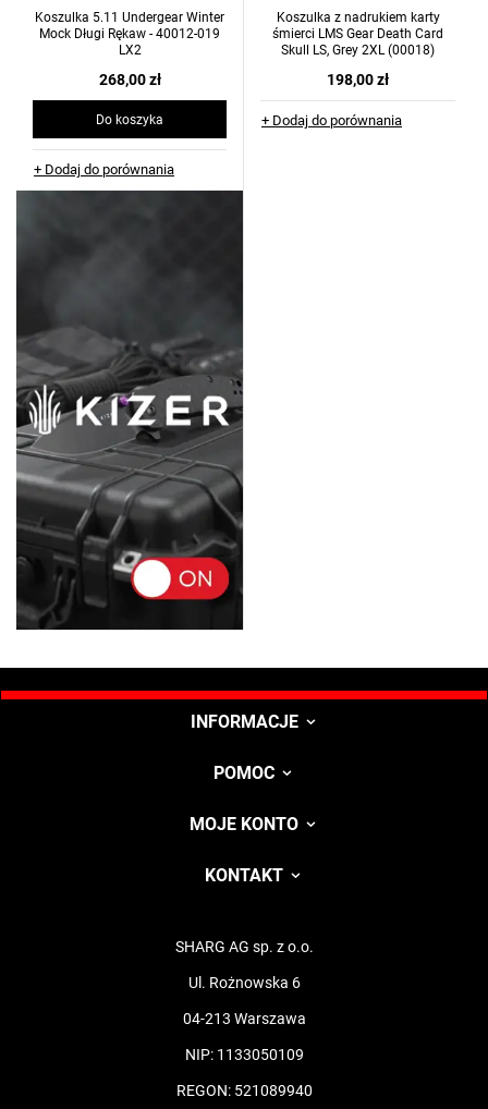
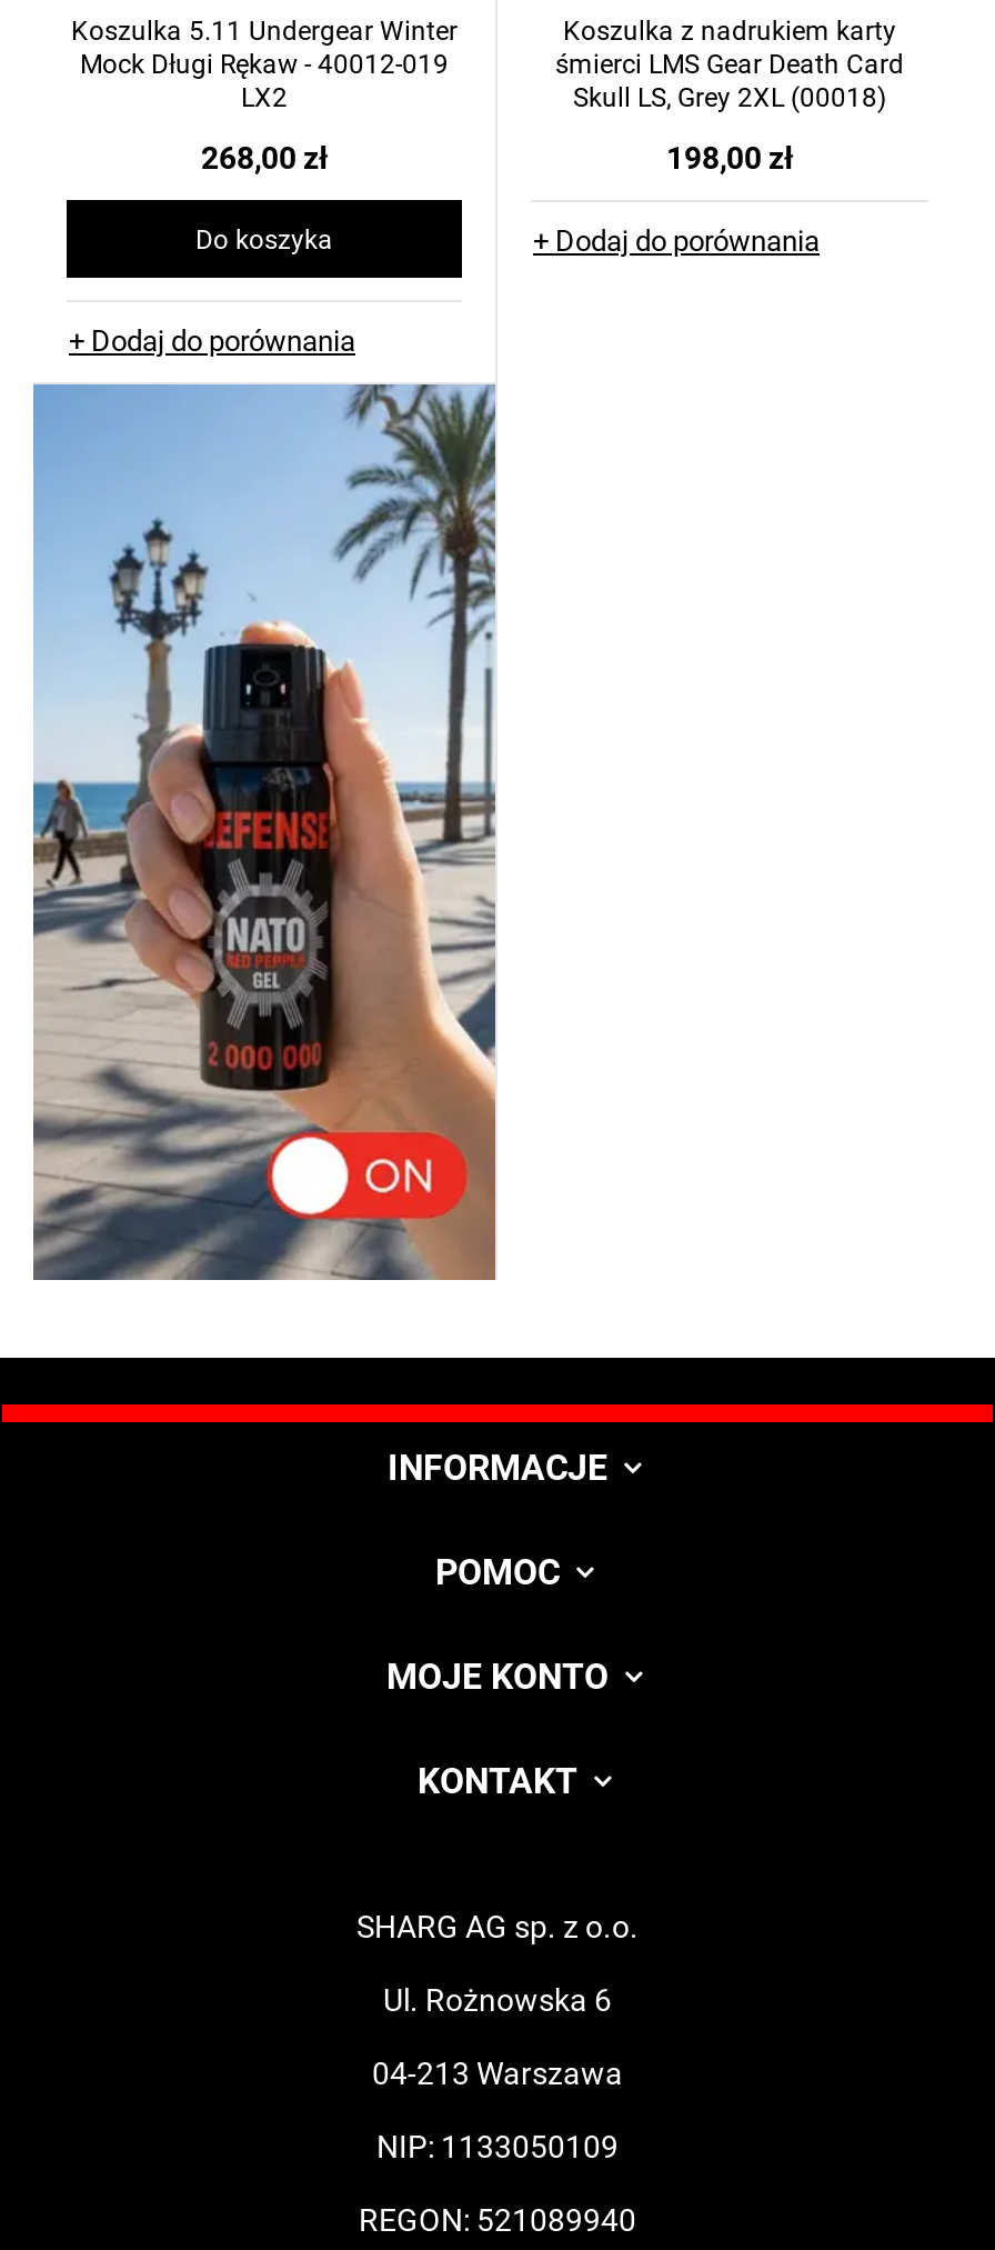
[15,190,244,631] [image] -> [31,382,497,1282] [image]

